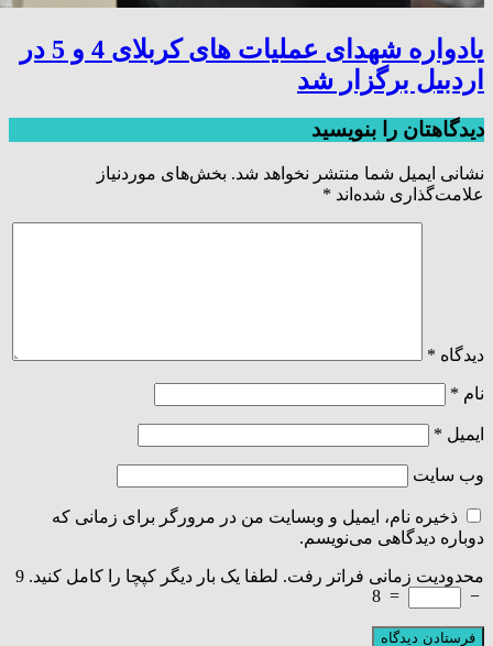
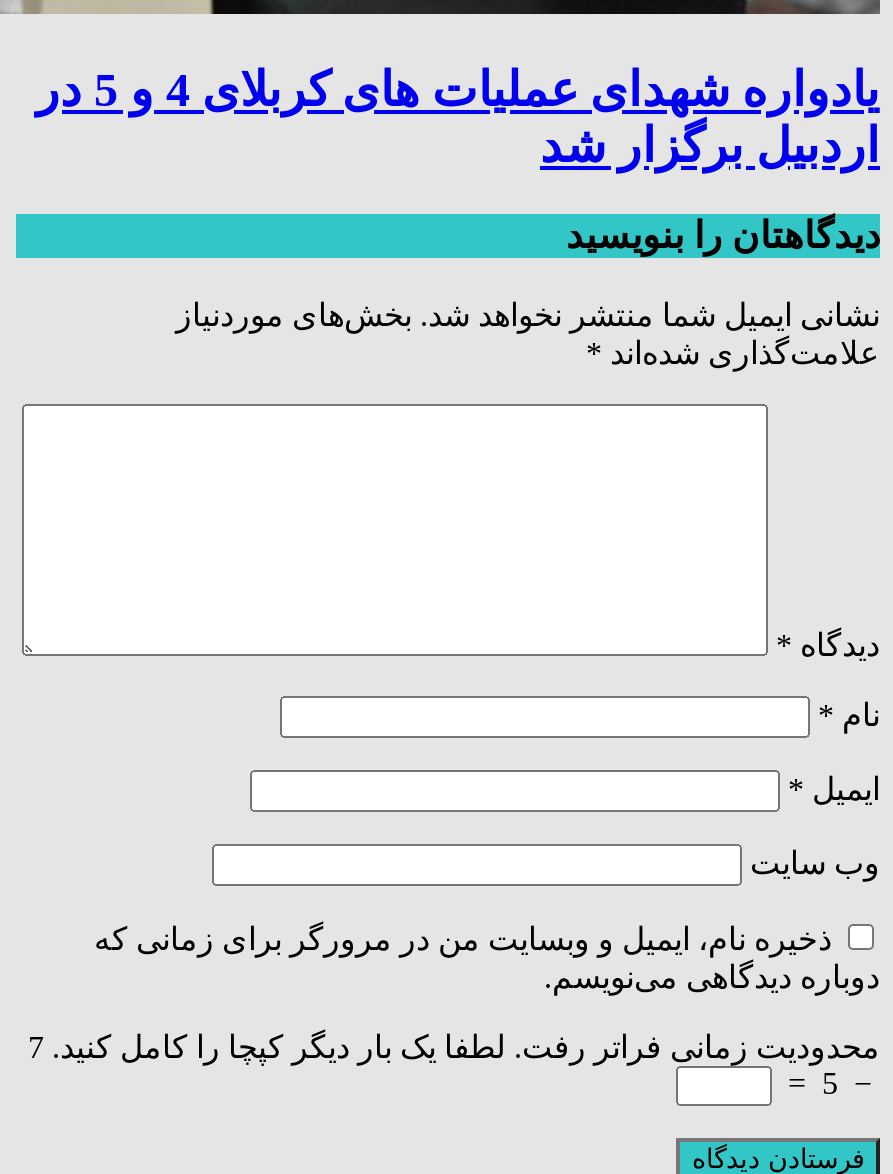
[15,567,484,585] محدودیت زمانی فراتر رفت. لطفا یک بار دیگر کپچا را کامل کنید. 9 -> [28,1030,880,1064] محدودیت زمانی فراتر رفت. لطفا یک بار دیگر کپچا را کامل کنید. 7
[372,586,381,605] 8 -> none
none -> [822,1066,838,1100] 5

